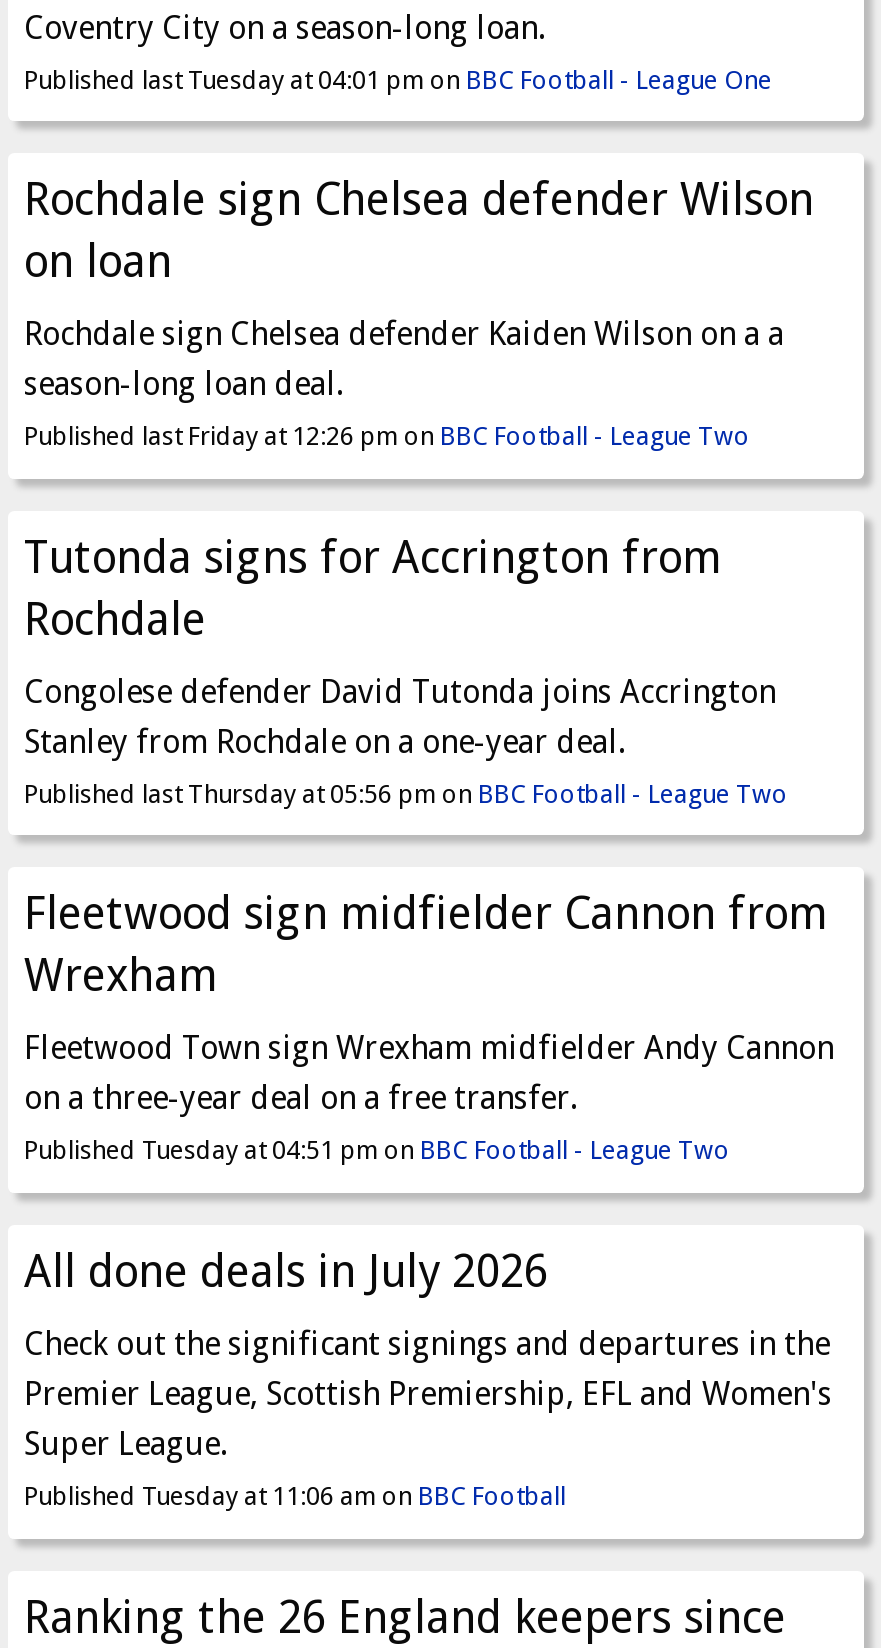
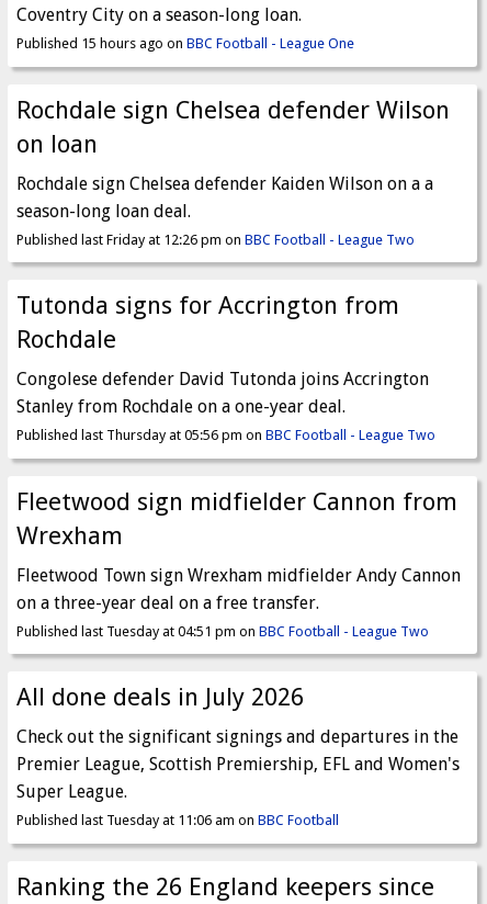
[24,64,772,94] Published last Tuesday at 04:01 pm on BBC Football - League One -> [16,35,354,52] Published 15 hours ago on BBC Football - League One
[24,1136,730,1166] Published Tuesday at 04:51 pm on BBC Football - League Two -> [16,623,429,639] Published last Tuesday at 04:51 pm on BBC Football - League Two
[24,1481,566,1511] Published Tuesday at 11:06 am on BBC Football -> [16,812,339,829] Published last Tuesday at 11:06 am on BBC Football

